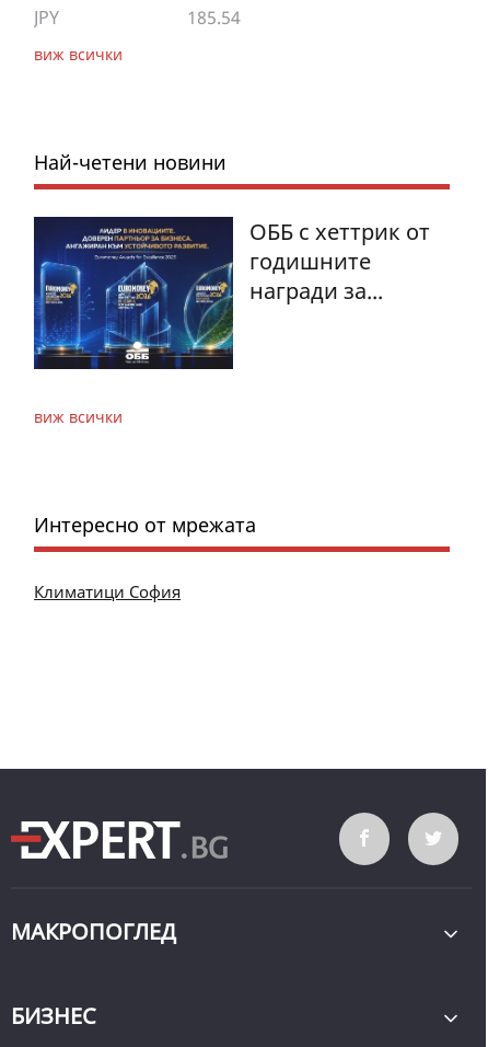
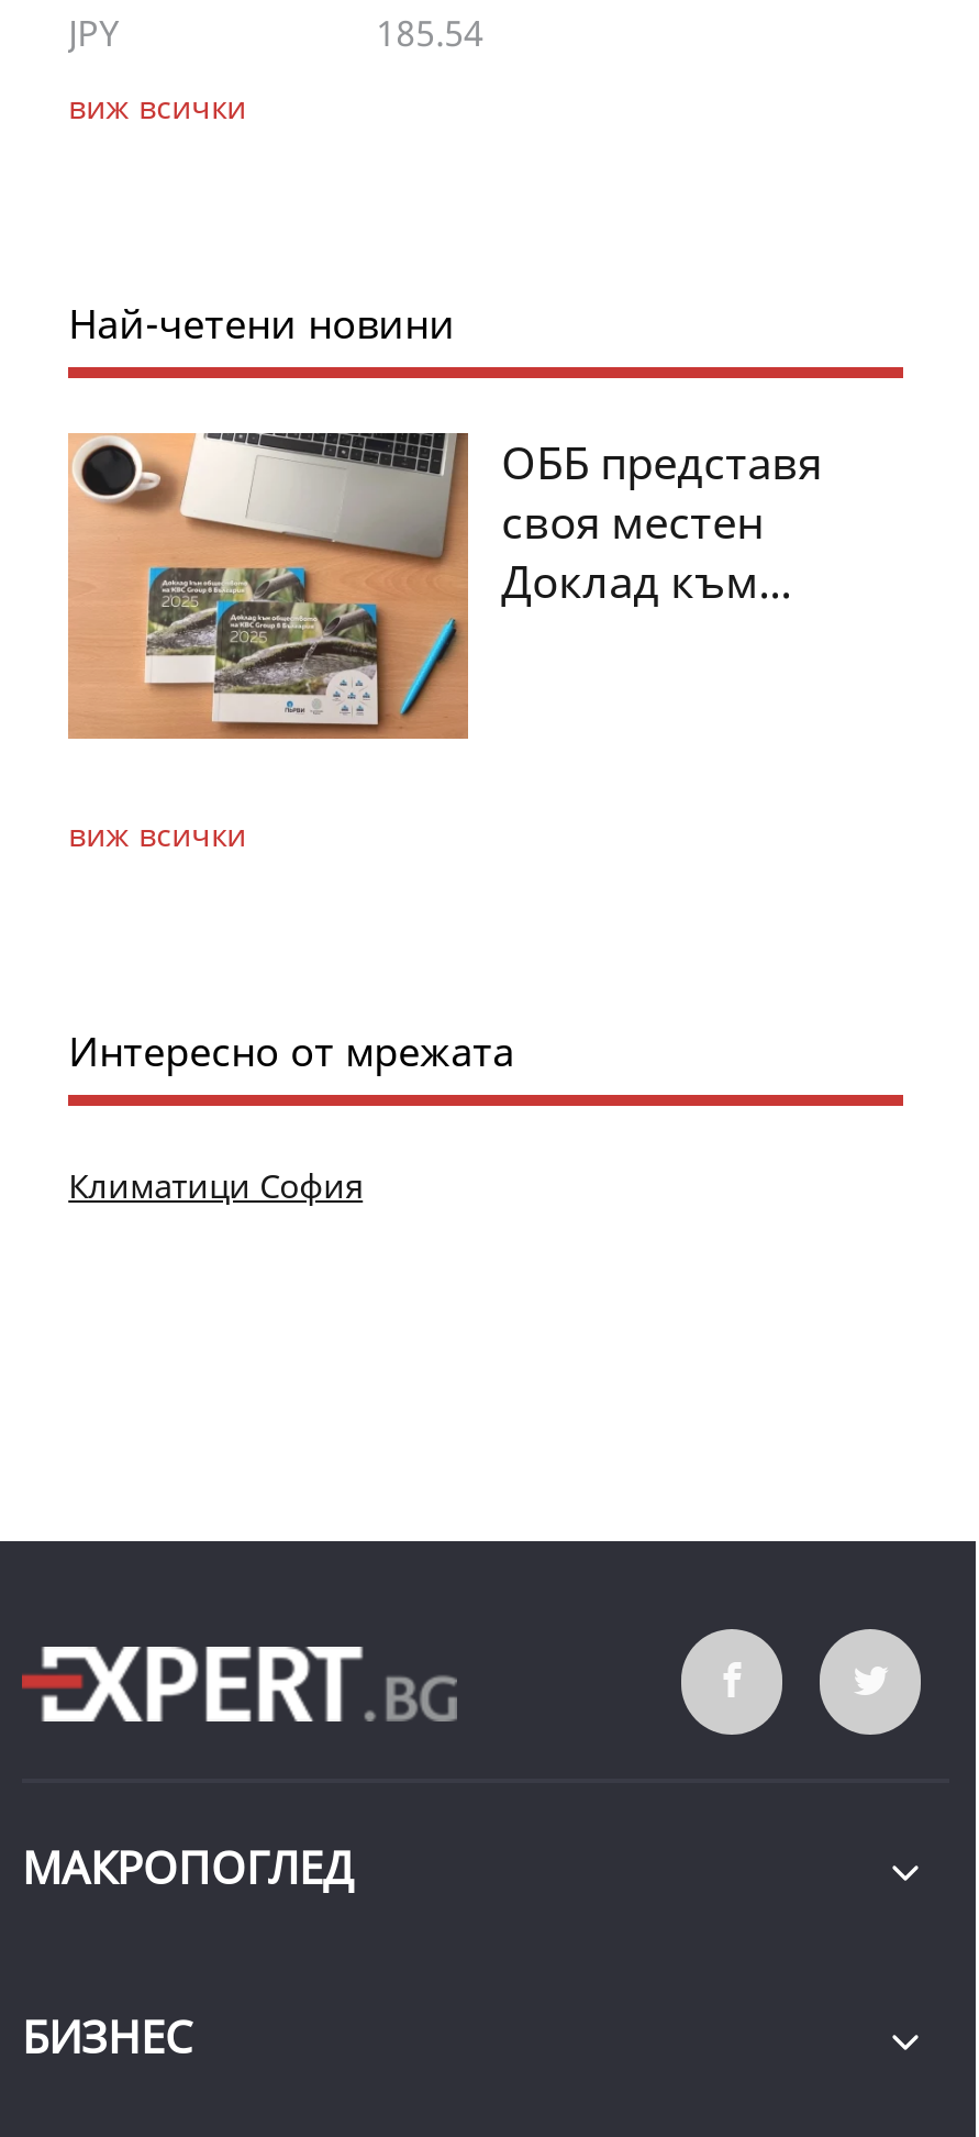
[33,216,430,370] [image] | ОББ с хеттрик от | годишните | награди за... -> [66,431,822,741] [image] | ОББ представя | своя местен | Доклад към...

